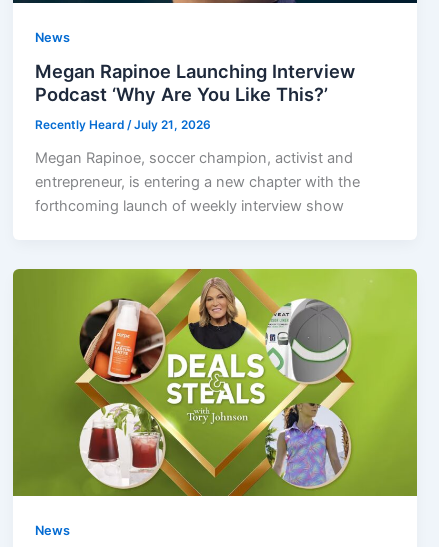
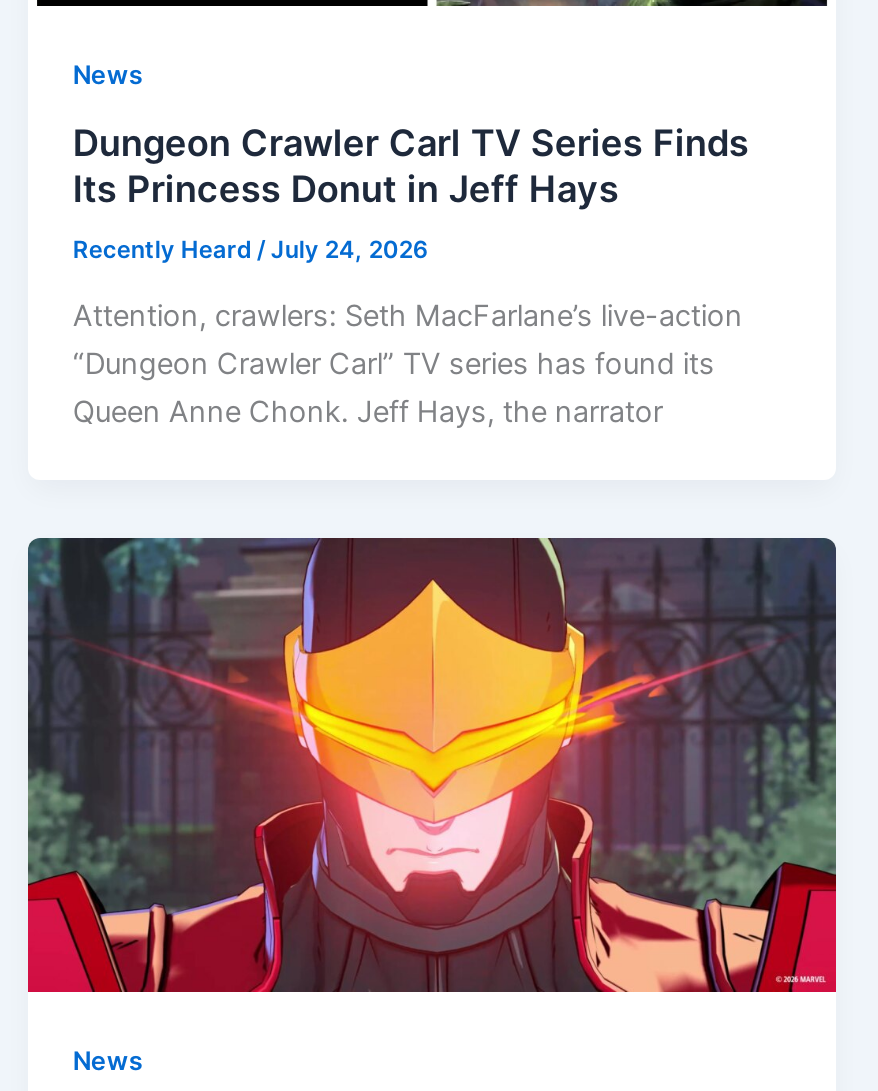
[35,60,355,105] Megan Rapinoe Launching Interview | Podcast ‘Why Are You Like This?’ -> [73,121,749,211] Dungeon Crawler Carl TV Series Finds | Its Princess Donut in Jeff Hays
[35,118,211,132] Recently Heard / July 21, 2026 -> [73,237,429,265] Recently Heard / July 24, 2026
[35,149,360,215] Megan Rapinoe, soccer champion, activist and | entrepreneur, is entering a new chapter with the | forthcoming launch of weekly interview show -> [73,298,743,430] Attention, crawlers: Seth MacFarlane’s live-action | “Dungeon Crawler Carl” TV series has found its | Queen Anne Chonk. Jeff Hays, the narrator
[12,268,418,497] [image] -> [26,536,838,994] [image]

